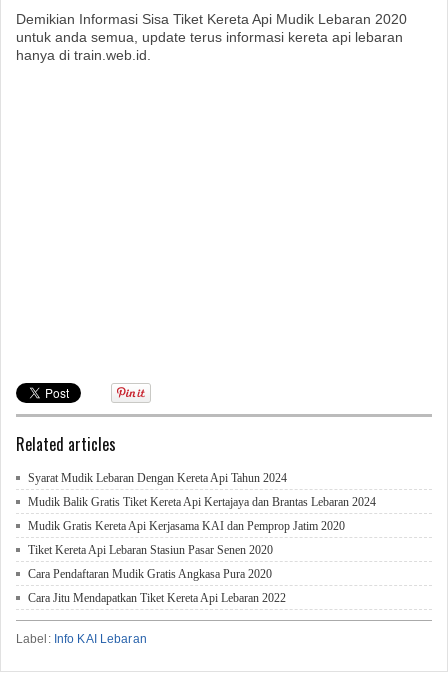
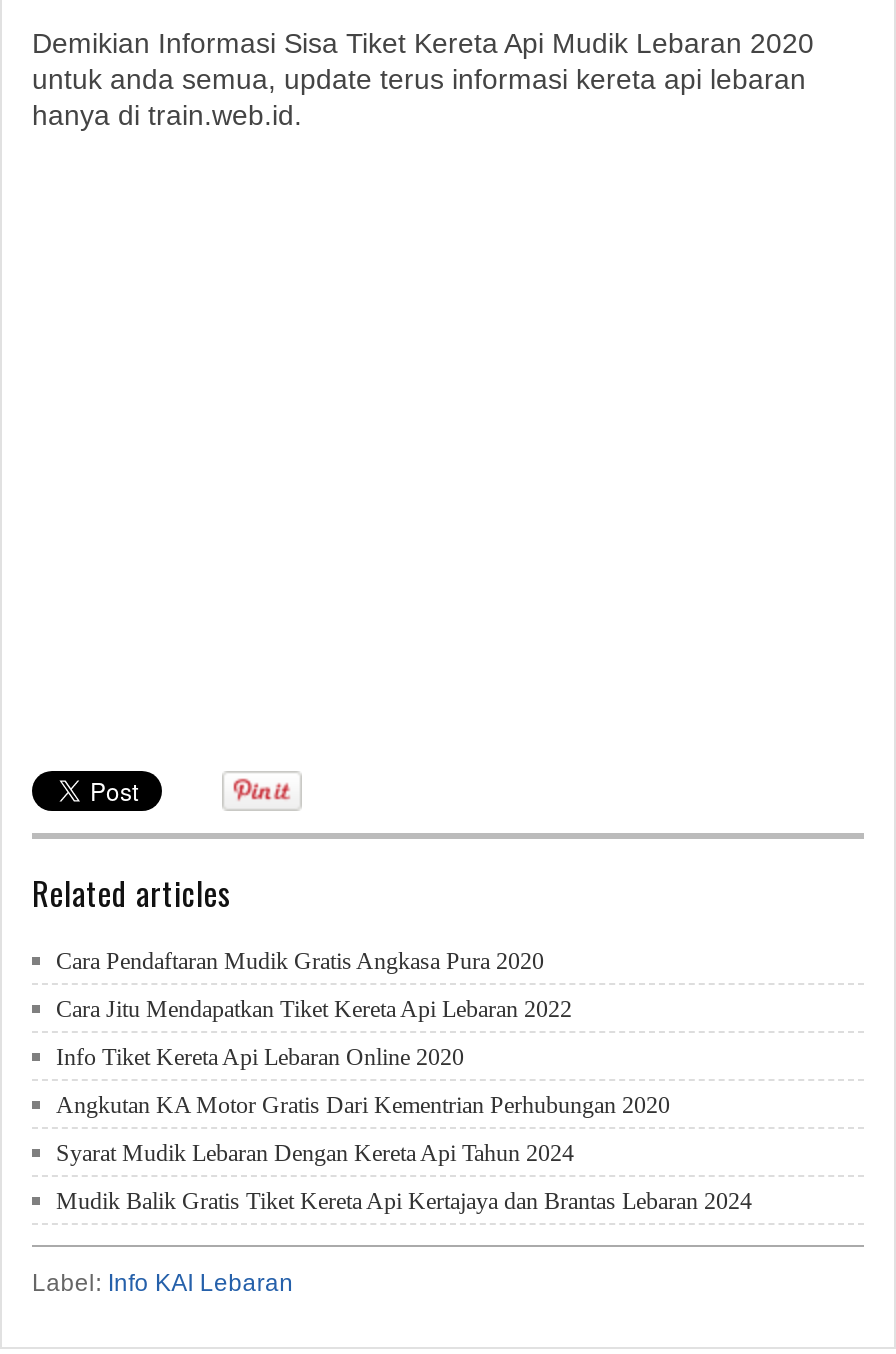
none -> [56,1042,670,1118] Info Tiket Kereta Api Lebaran Online 2020 | Angkutan KA Motor Gratis Dari Kementrian Perhubungan 2020
moved [28,470,376,508] -> [56,1138,752,1214]: Syarat Mudik Lebaran Dengan Kereta Api Tahun 2024 | Mudik Balik Gratis Tiket Kereta Api Kertajaya dan Brantas Lebaran 2024
[28,518,345,556] Mudik Gratis Kereta Api Kerjasama KAI dan Pemprop Jatim 2020 | Tiket Kereta Api Lebaran Stasiun Pasar Senen 2020 -> none
moved [28,566,286,604] -> [56,946,572,1022]: Cara Pendaftaran Mudik Gratis Angkasa Pura 2020 | Cara Jitu Mendapatkan Tiket Kereta Api Lebaran 2022

